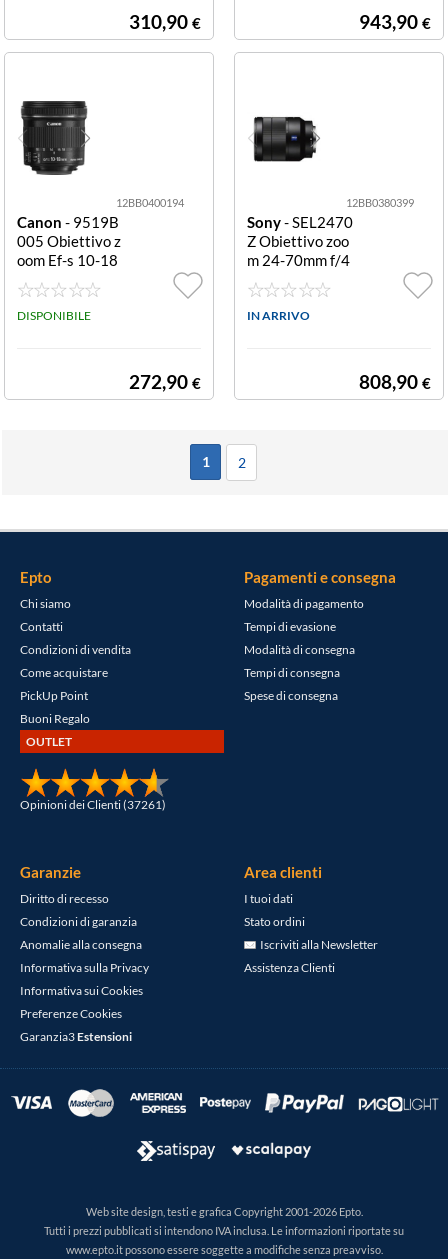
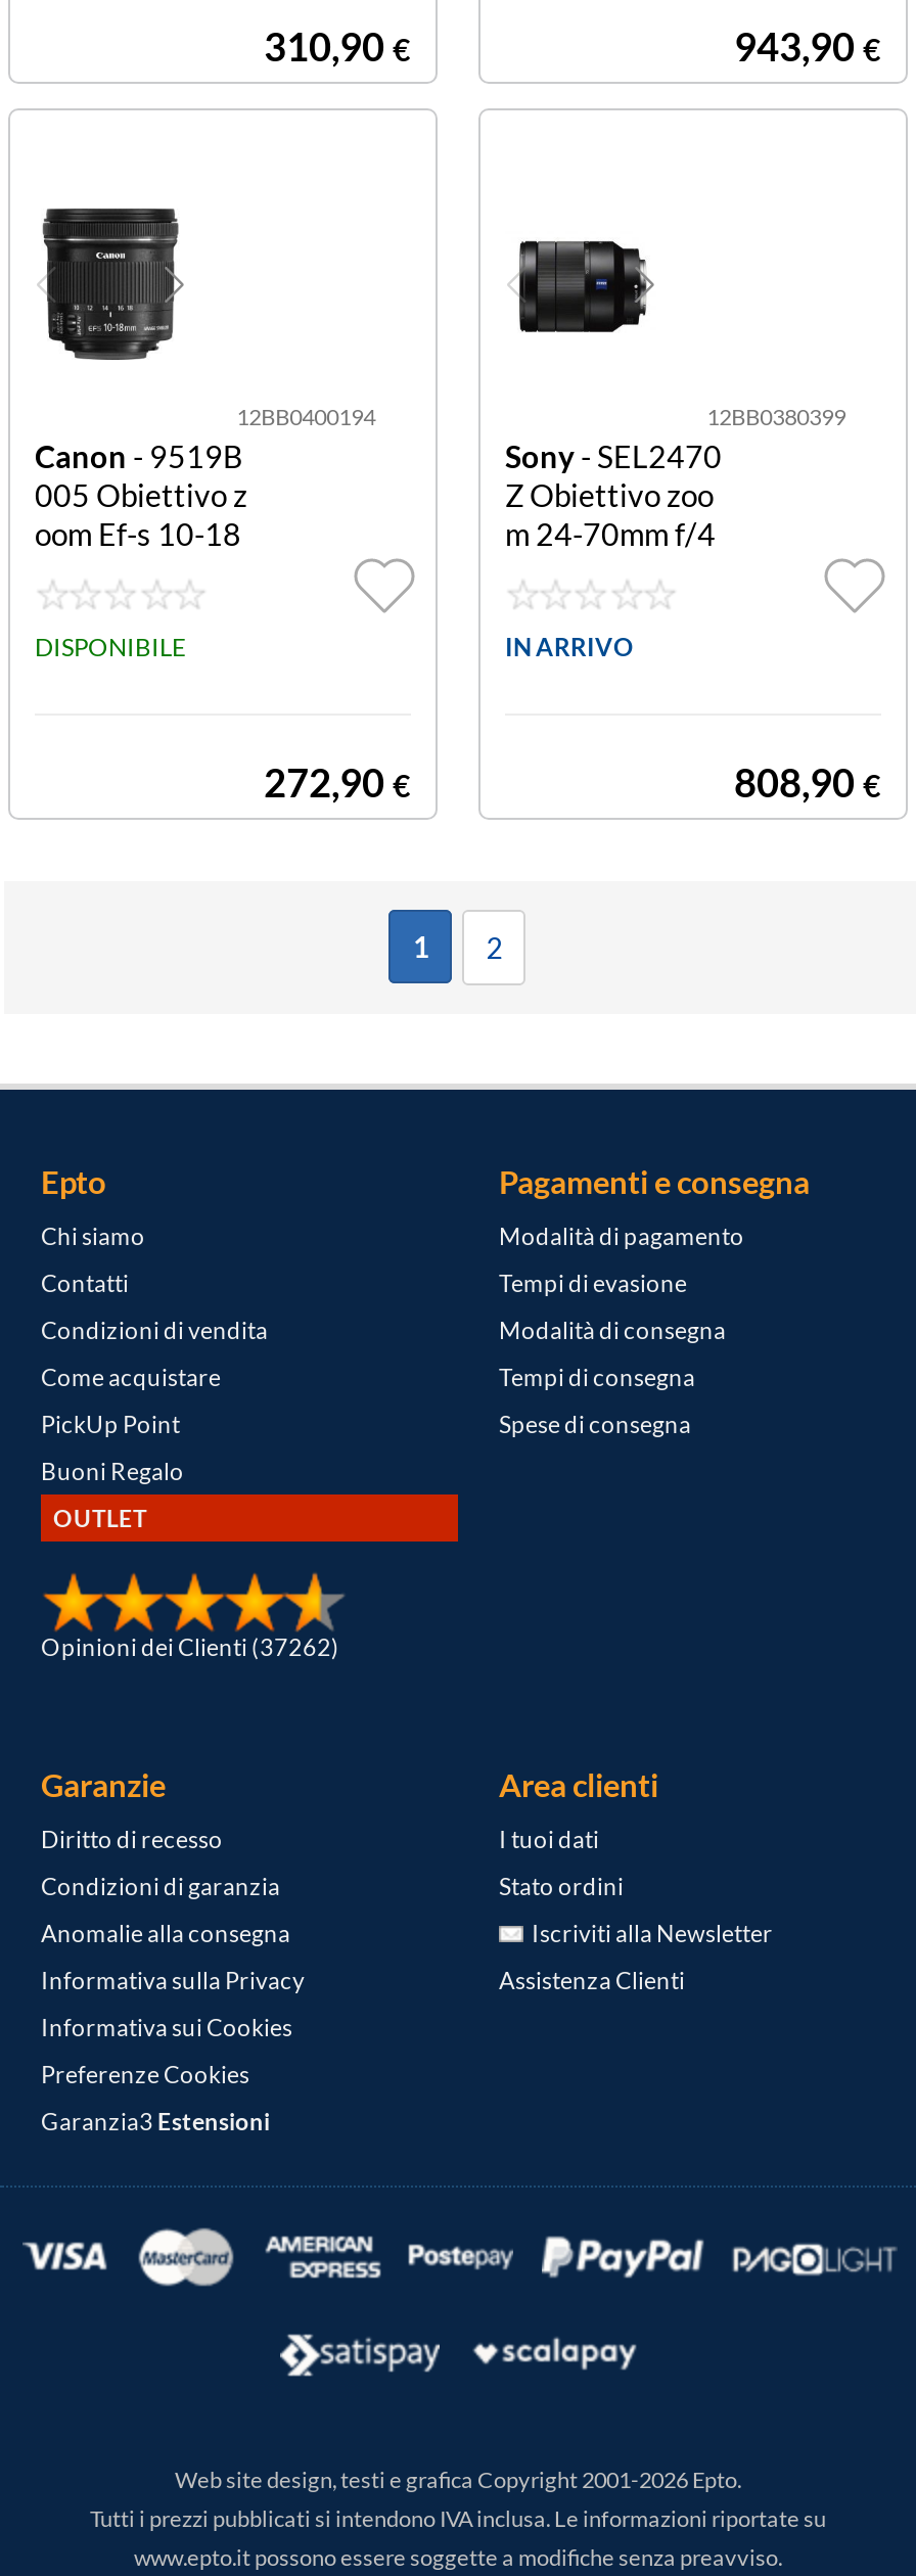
[20,798,166,811] Opinioni dei Clienti (37261) -> [41,1633,339,1660] Opinioni dei Clienti (37262)

